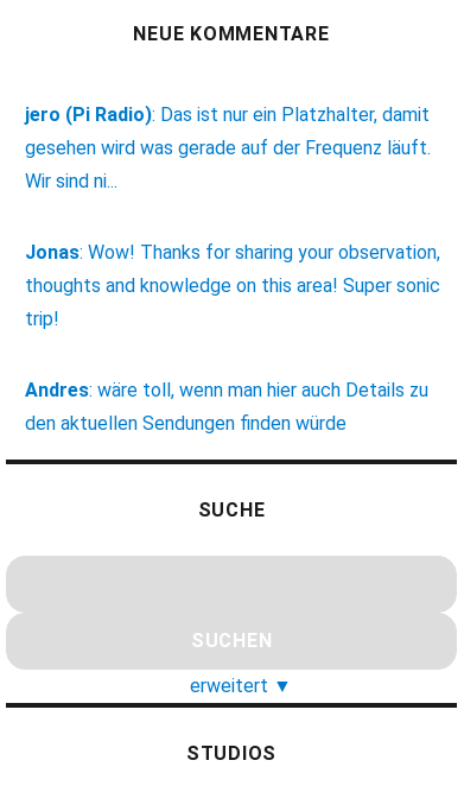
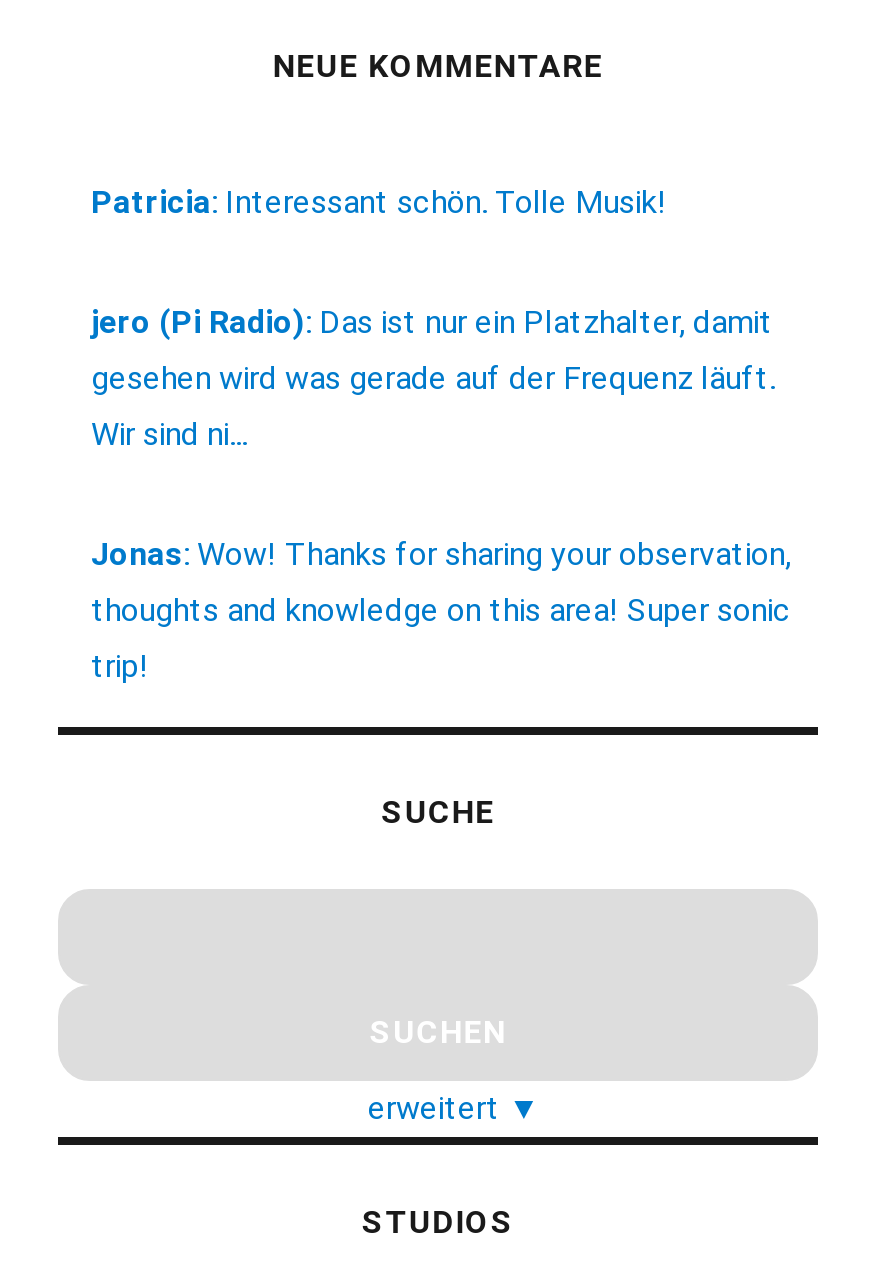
none -> [91,183,667,221] Patricia: Interessant schön. Tolle Musik!
moved [26,103,441,330] -> [91,303,791,685]: jero (Pi Radio): Das ist nur ein Platzhalter, damit | gesehen wird was gerade auf der Frequenz läuft. | Wir sind ni... | Jonas: Wow! Thanks for sharing your observation, | thoughts and knowledge on this area! Super sonic | trip!
[26,379,429,435] Andres: wäre toll, wenn man hier auch Details zu | den aktuellen Sendungen finden würde -> none

